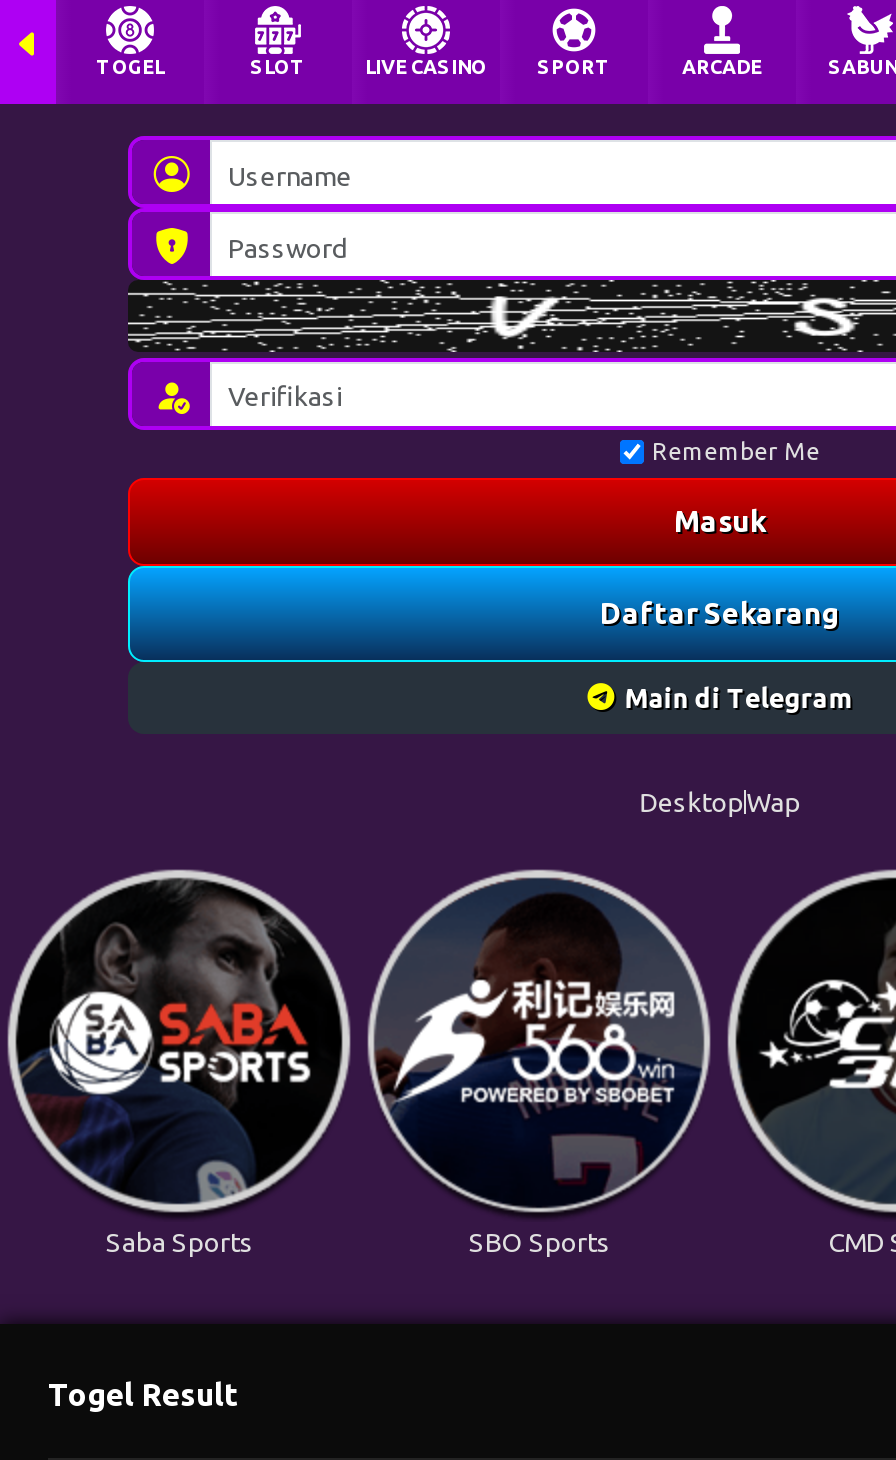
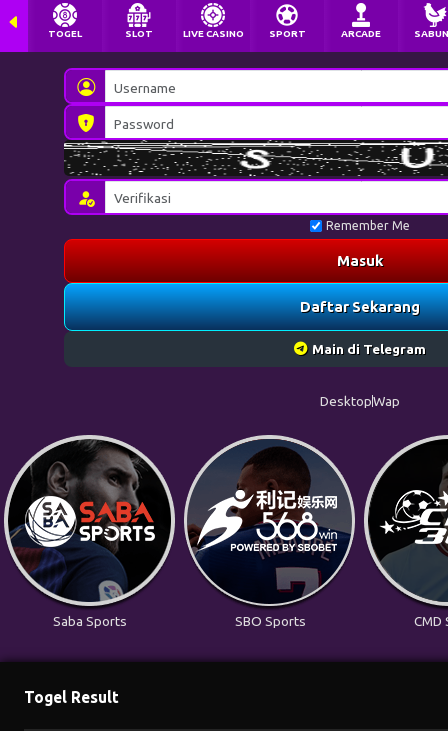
[128,280,890,354] [image] -> [63,140,445,177] [image]

